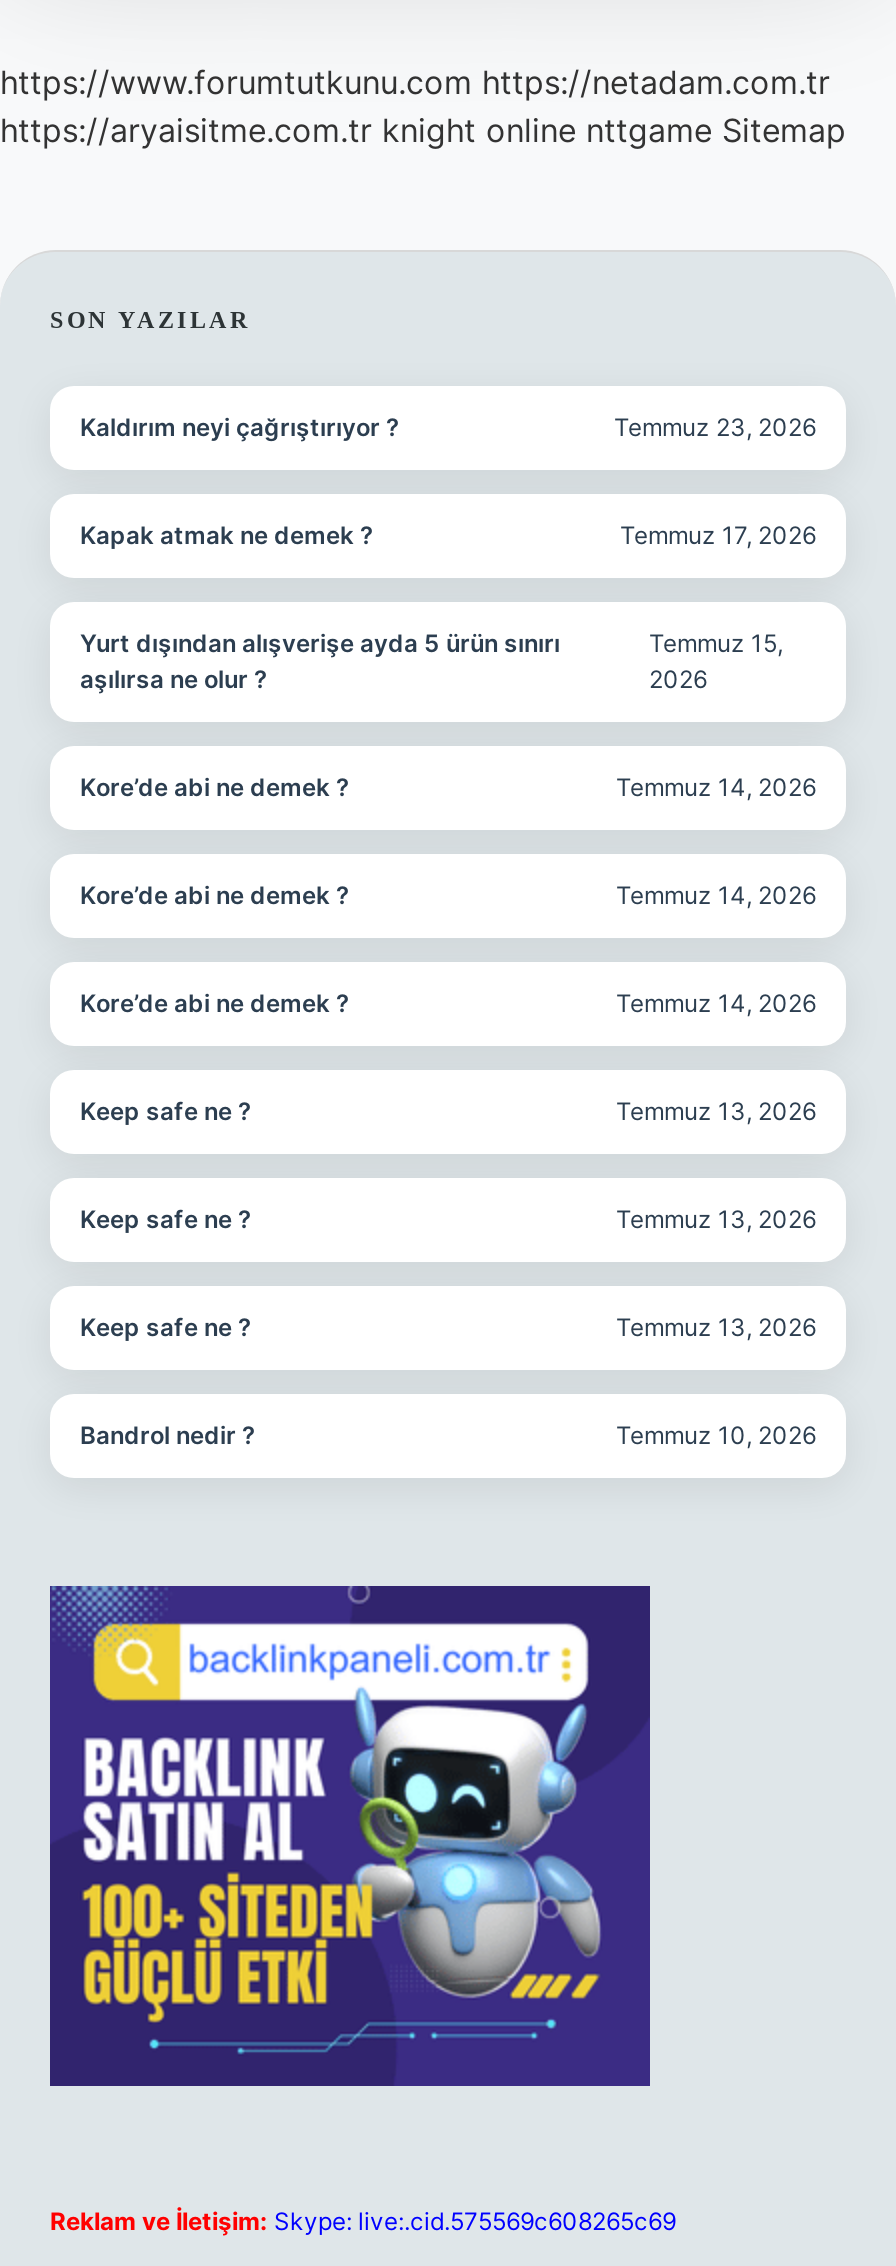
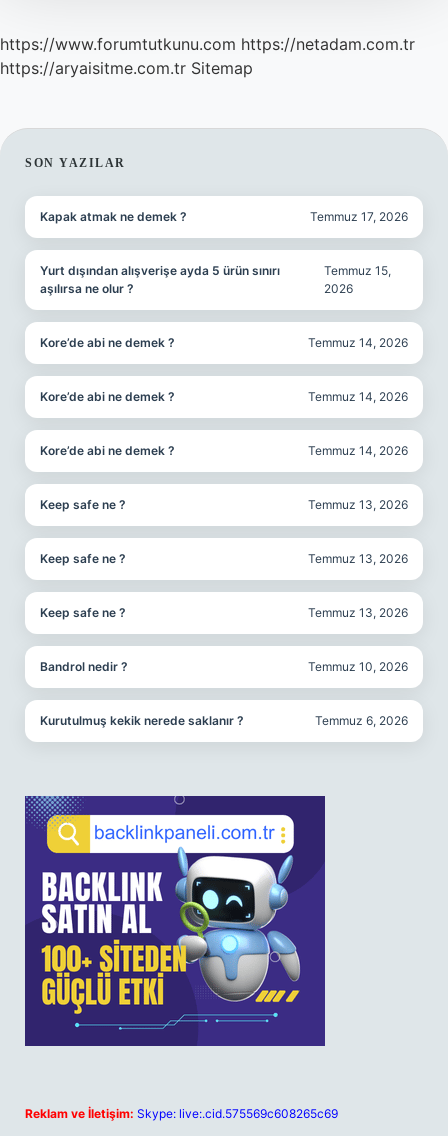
[0,110,846,150] https://aryaisitme.com.tr knight online nttgame Sitemap -> [0,58,253,78] https://aryaisitme.com.tr Sitemap
[80,412,816,442] Kaldırım neyi çağrıştırıyor ? | Temmuz 23, 2026 -> none
moved [80,520,816,1450] -> [40,209,408,674]: Kapak atmak ne demek ? | Temmuz 17, 2026 | Yurt dışından alışverişe ayda 5 ürün sınırı | ... | Bandrol nedir ? | Temmuz 10, 2026
none -> [40,713,408,728] Kurutulmuş kekik nerede saklanır ? | Temmuz 6, 2026

